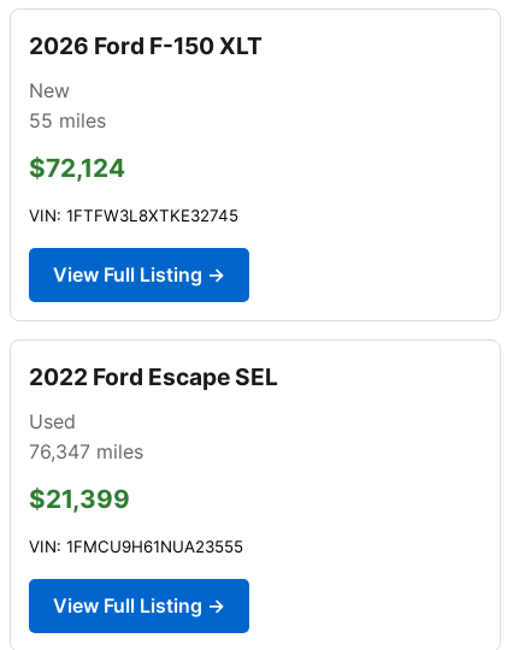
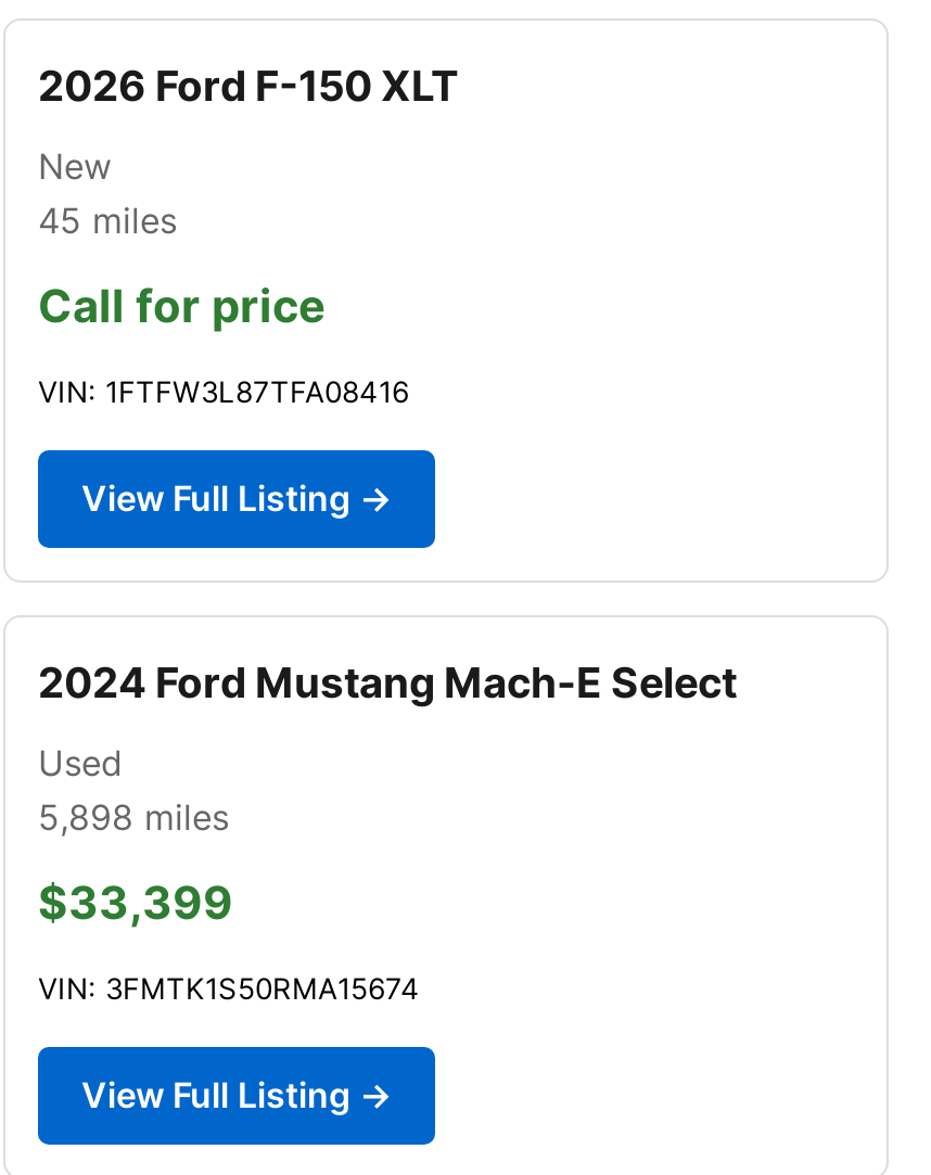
[29,108,106,132] 55 miles -> [38,198,177,242] 45 miles
[29,153,125,183] $72,124 -> [38,279,324,333] Call for price
[29,206,238,225] VIN: 1FTFW3L8XTKE32745 -> [38,374,409,409] VIN: 1FTFW3L87TFA08416
[29,362,278,391] 2022 Ford Escape SEL -> [38,656,737,708] 2024 Ford Mustang Mach-E Select
[29,439,143,463] 76,347 miles -> [38,795,229,838] 5,898 miles
[29,484,130,514] $21,399 -> [38,875,233,930] $33,399
[29,537,243,556] VIN: 1FMCU9H61NUA23555 -> [38,971,420,1006] VIN: 3FMTK1S50RMA15674

